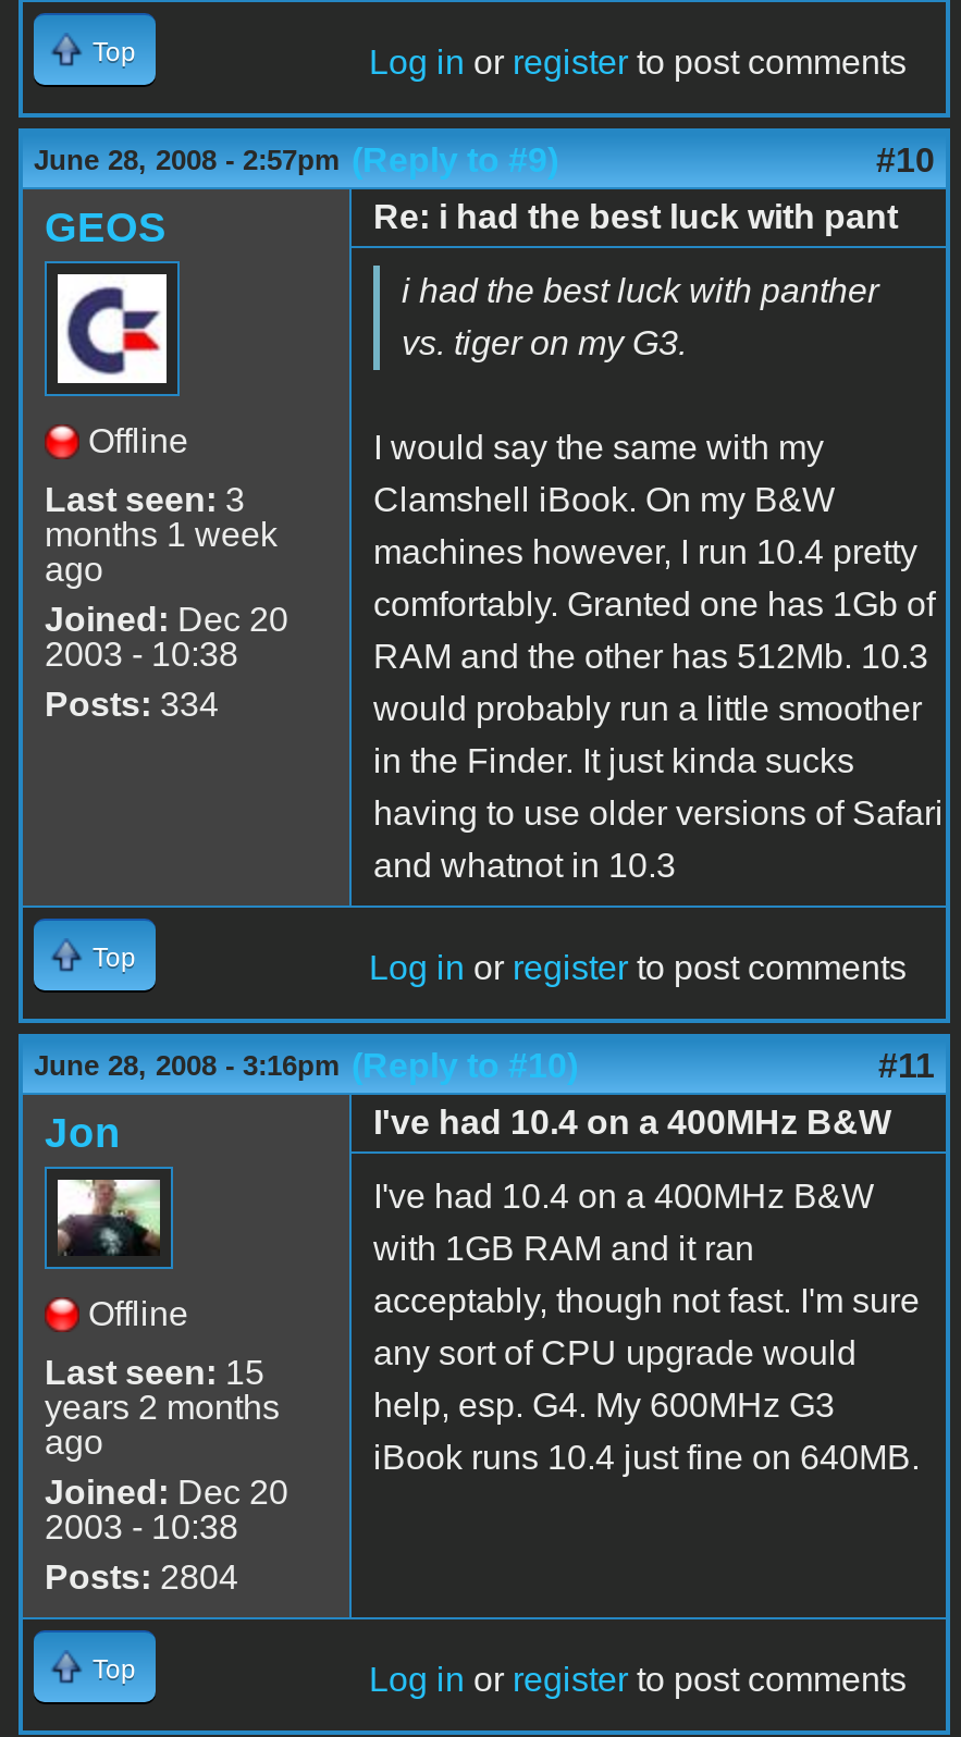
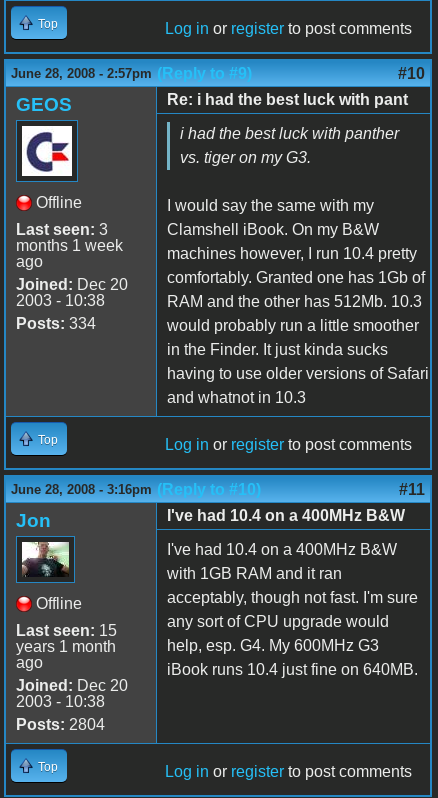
[45,1389,280,1426] years 2 months -> [16,638,116,655] years 1 month

